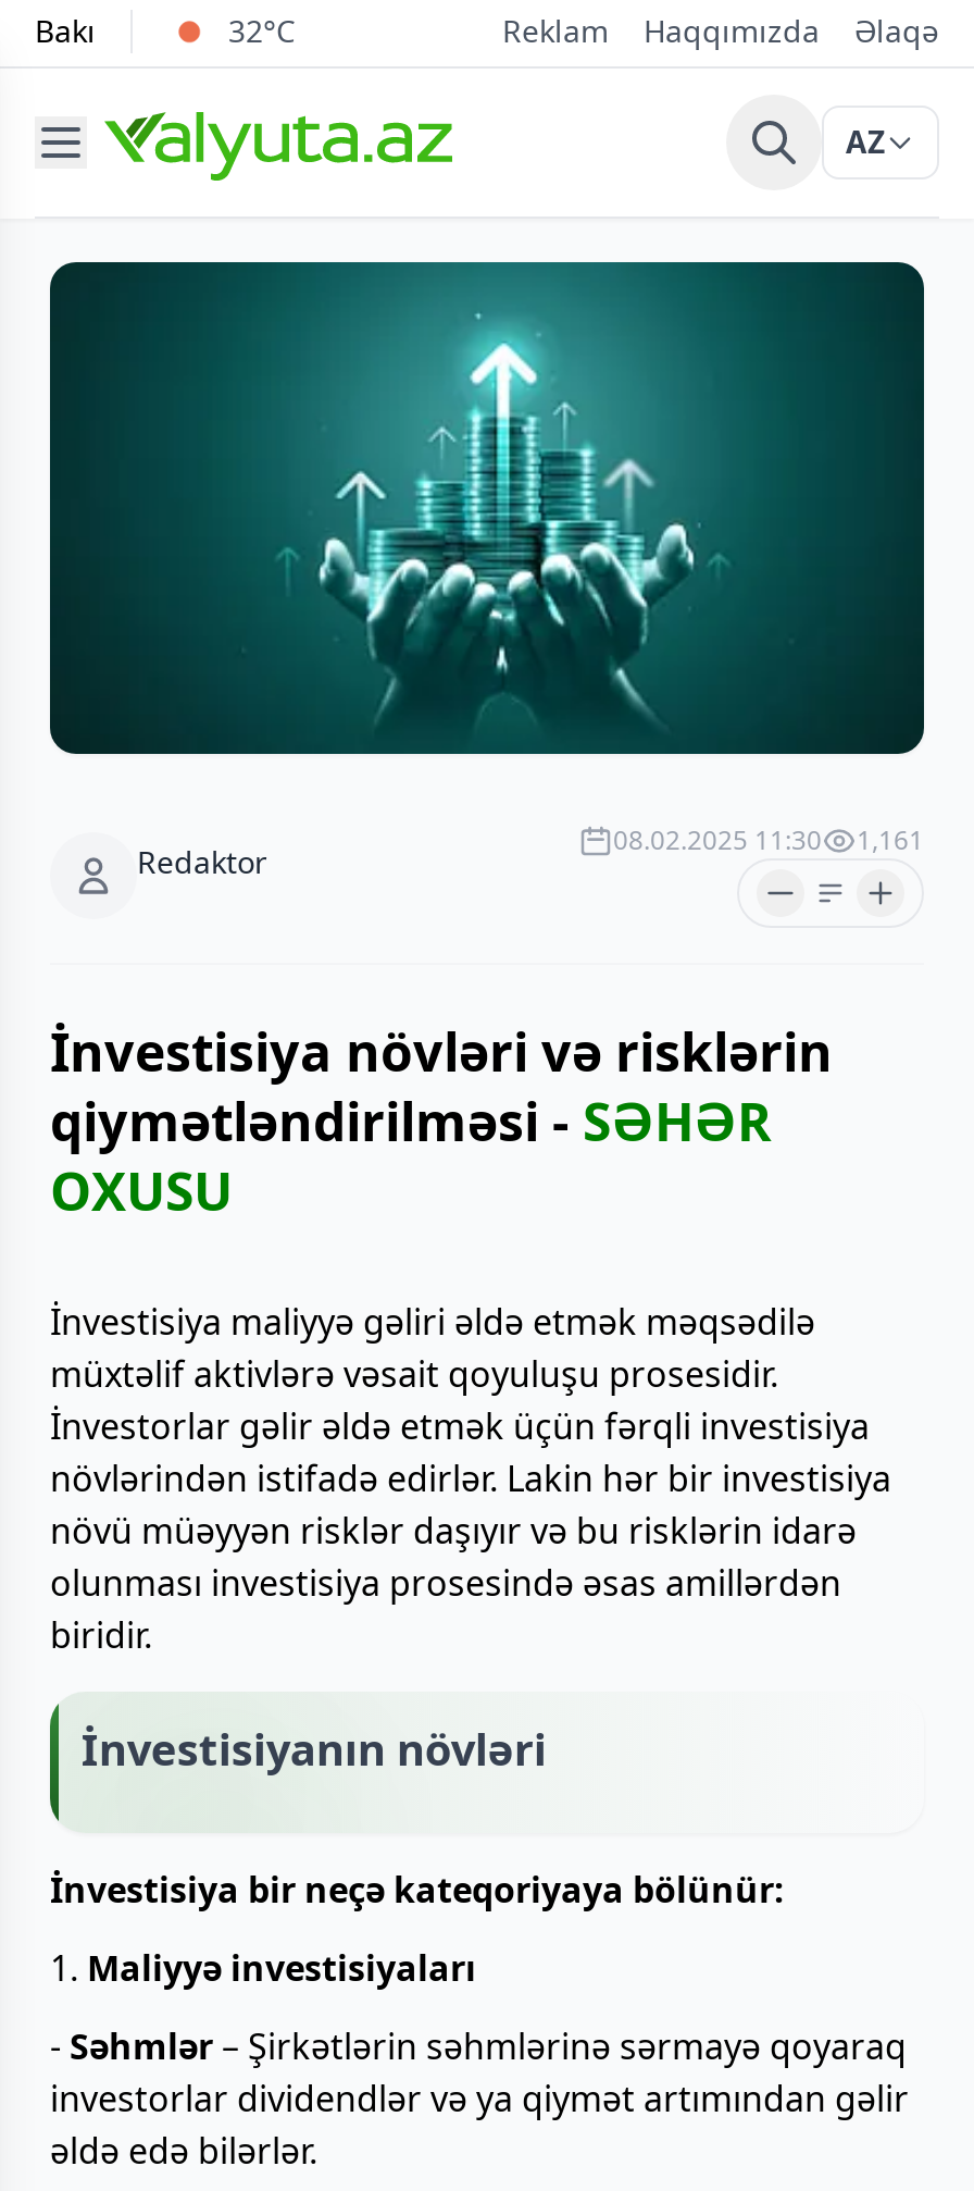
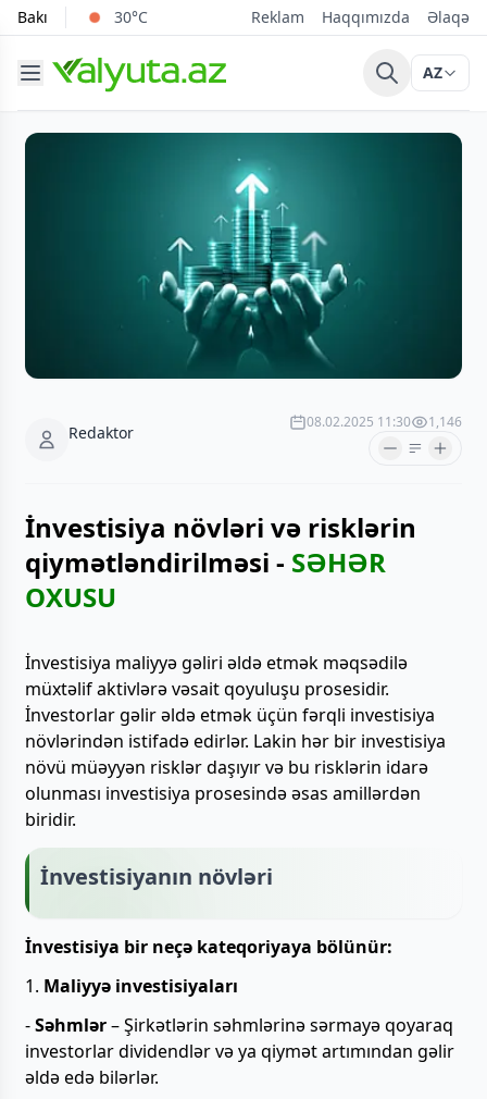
[228,10,296,51] 32°C -> [114,7,148,27] 30°C
[613,821,924,858] 08.02.2025 11:30 1,161 -> [307,412,462,431] 08.02.2025 11:30 1,146

